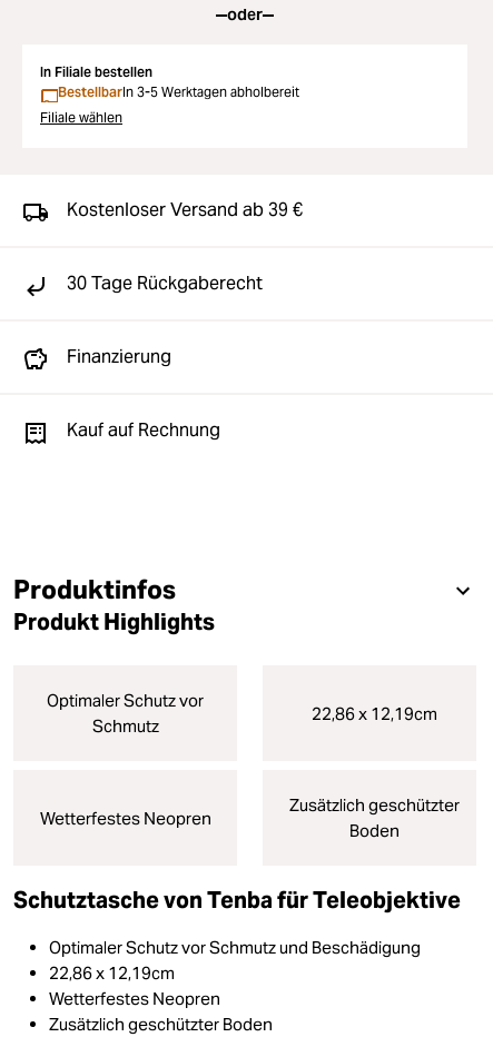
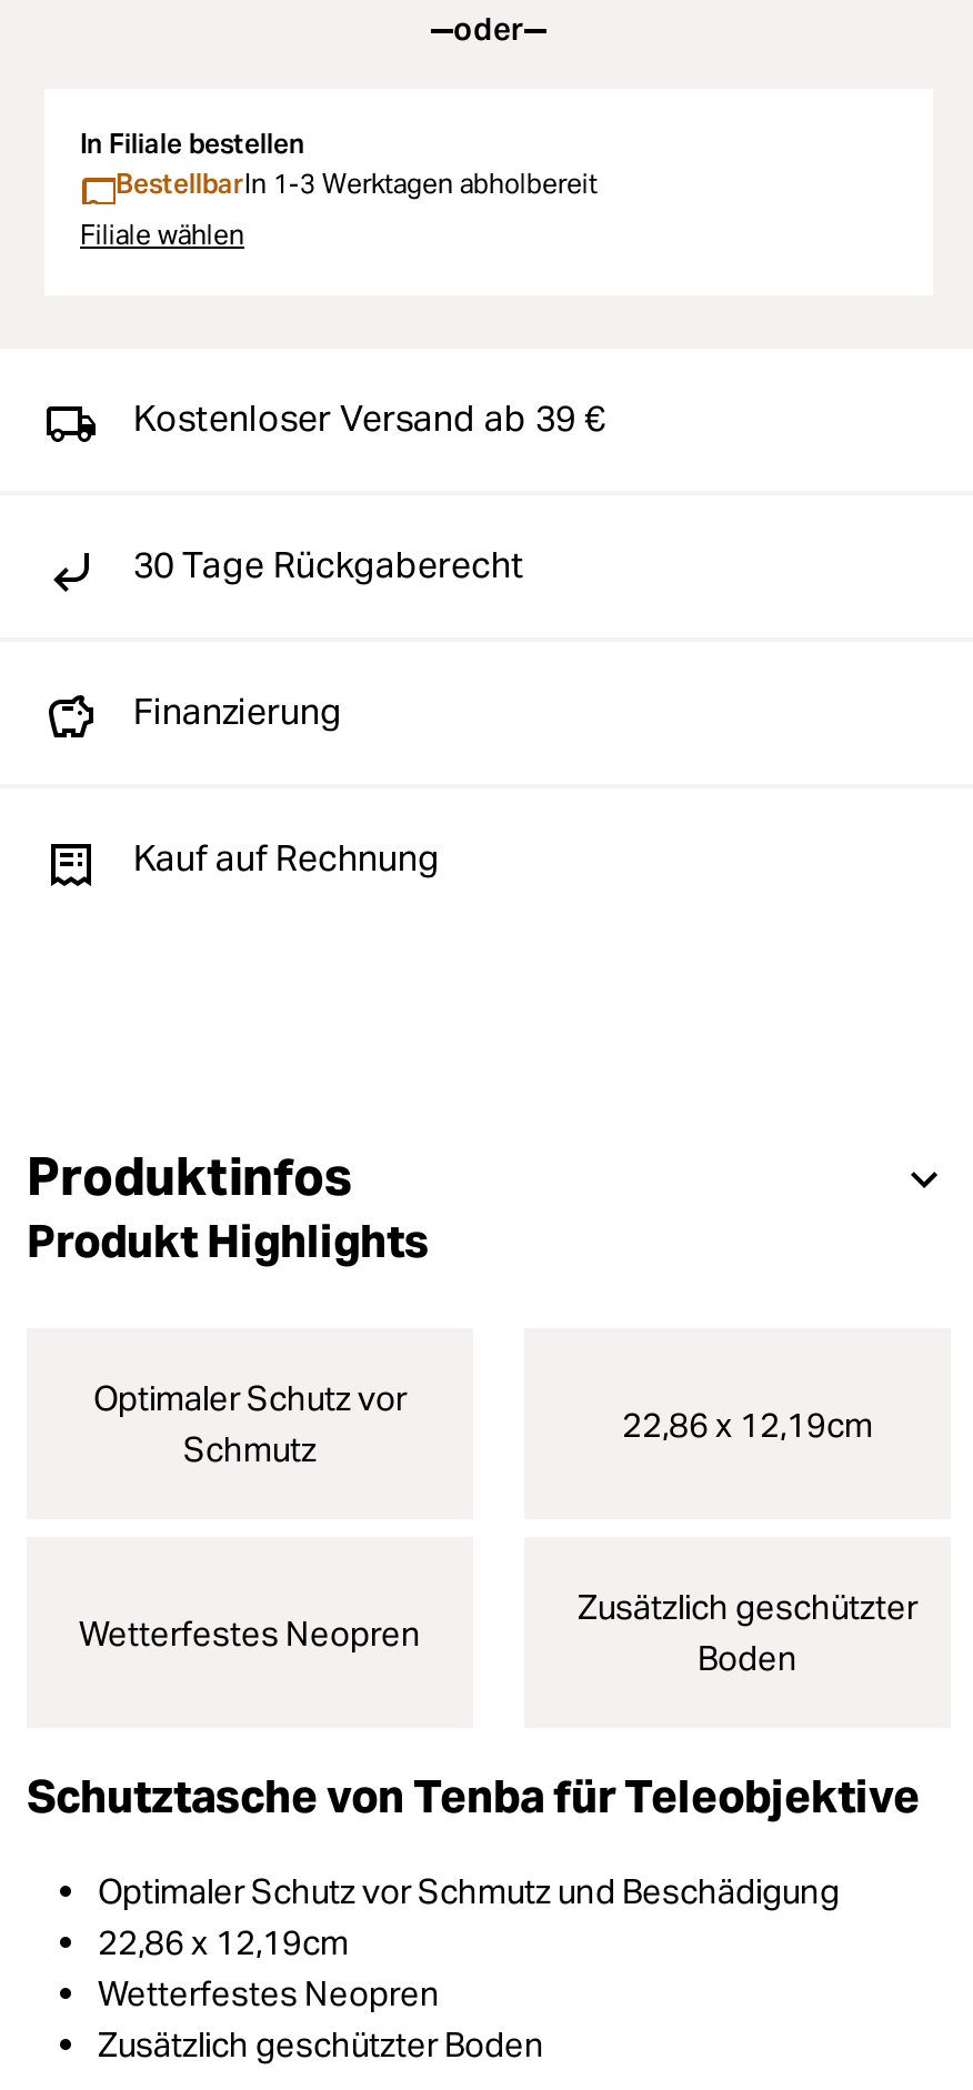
[58,83,299,100] BestellbarIn 3-5 Werktagen abholbereit -> [116,167,598,200] BestellbarIn 1-3 Werktagen abholbereit

